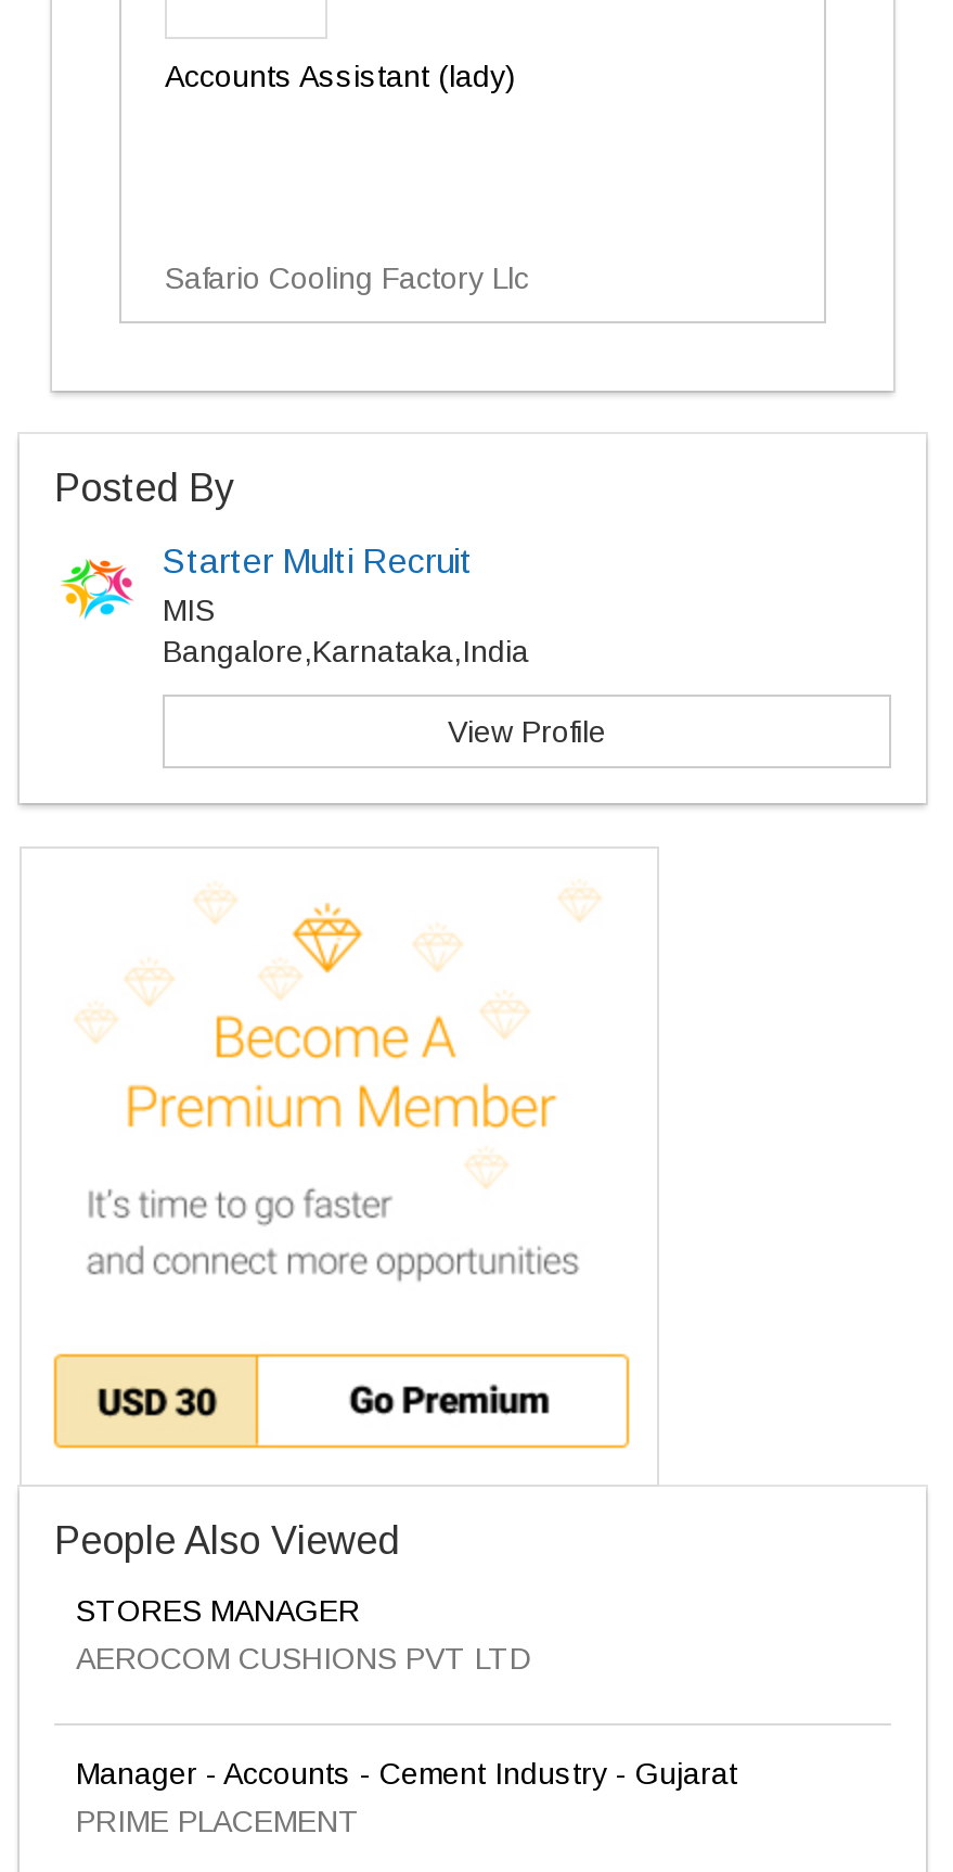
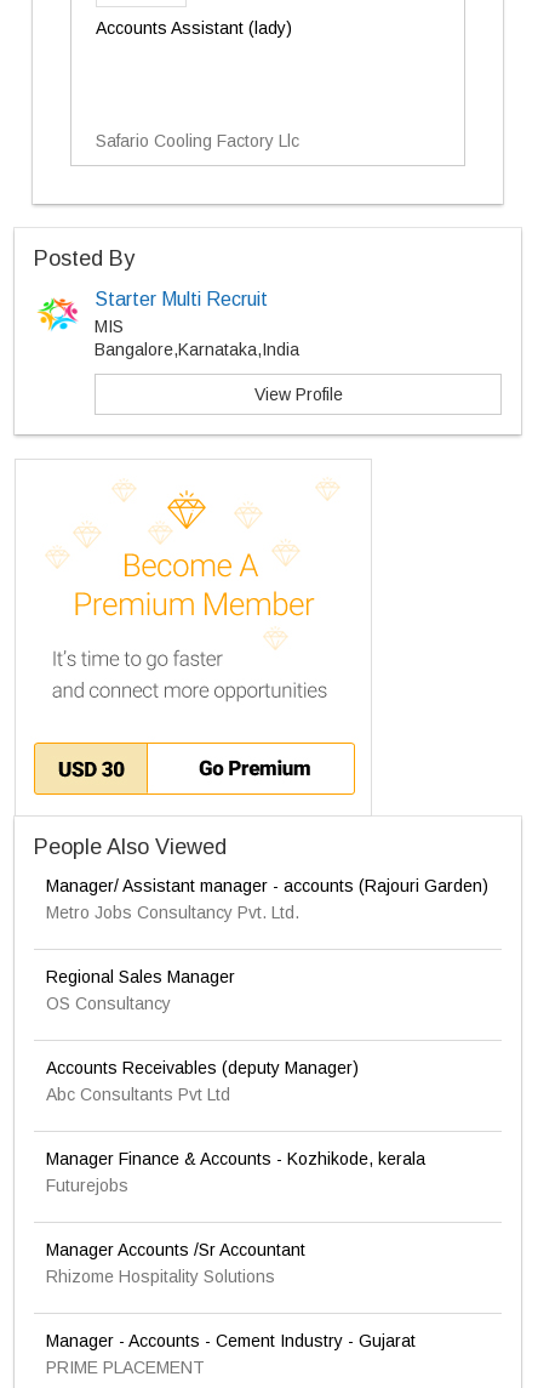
[76,1594,531,1676] STORES MANAGER | AEROCOM CUSHIONS PVT LTD -> [46,876,488,1286] Manager/ Assistant manager - accounts (Rajouri Garden) | Metro Jobs Consultancy Pvt. Ltd. | Regional Sales Manager | OS Consultancy | Accounts Receivables (deputy Manager) | Abc Consultants Pvt Ltd | Manager Finance & Accounts - Kozhikode, kerala | Futurejobs | Manager Accounts /Sr Accountant | Rhizome Hospitality Solutions

